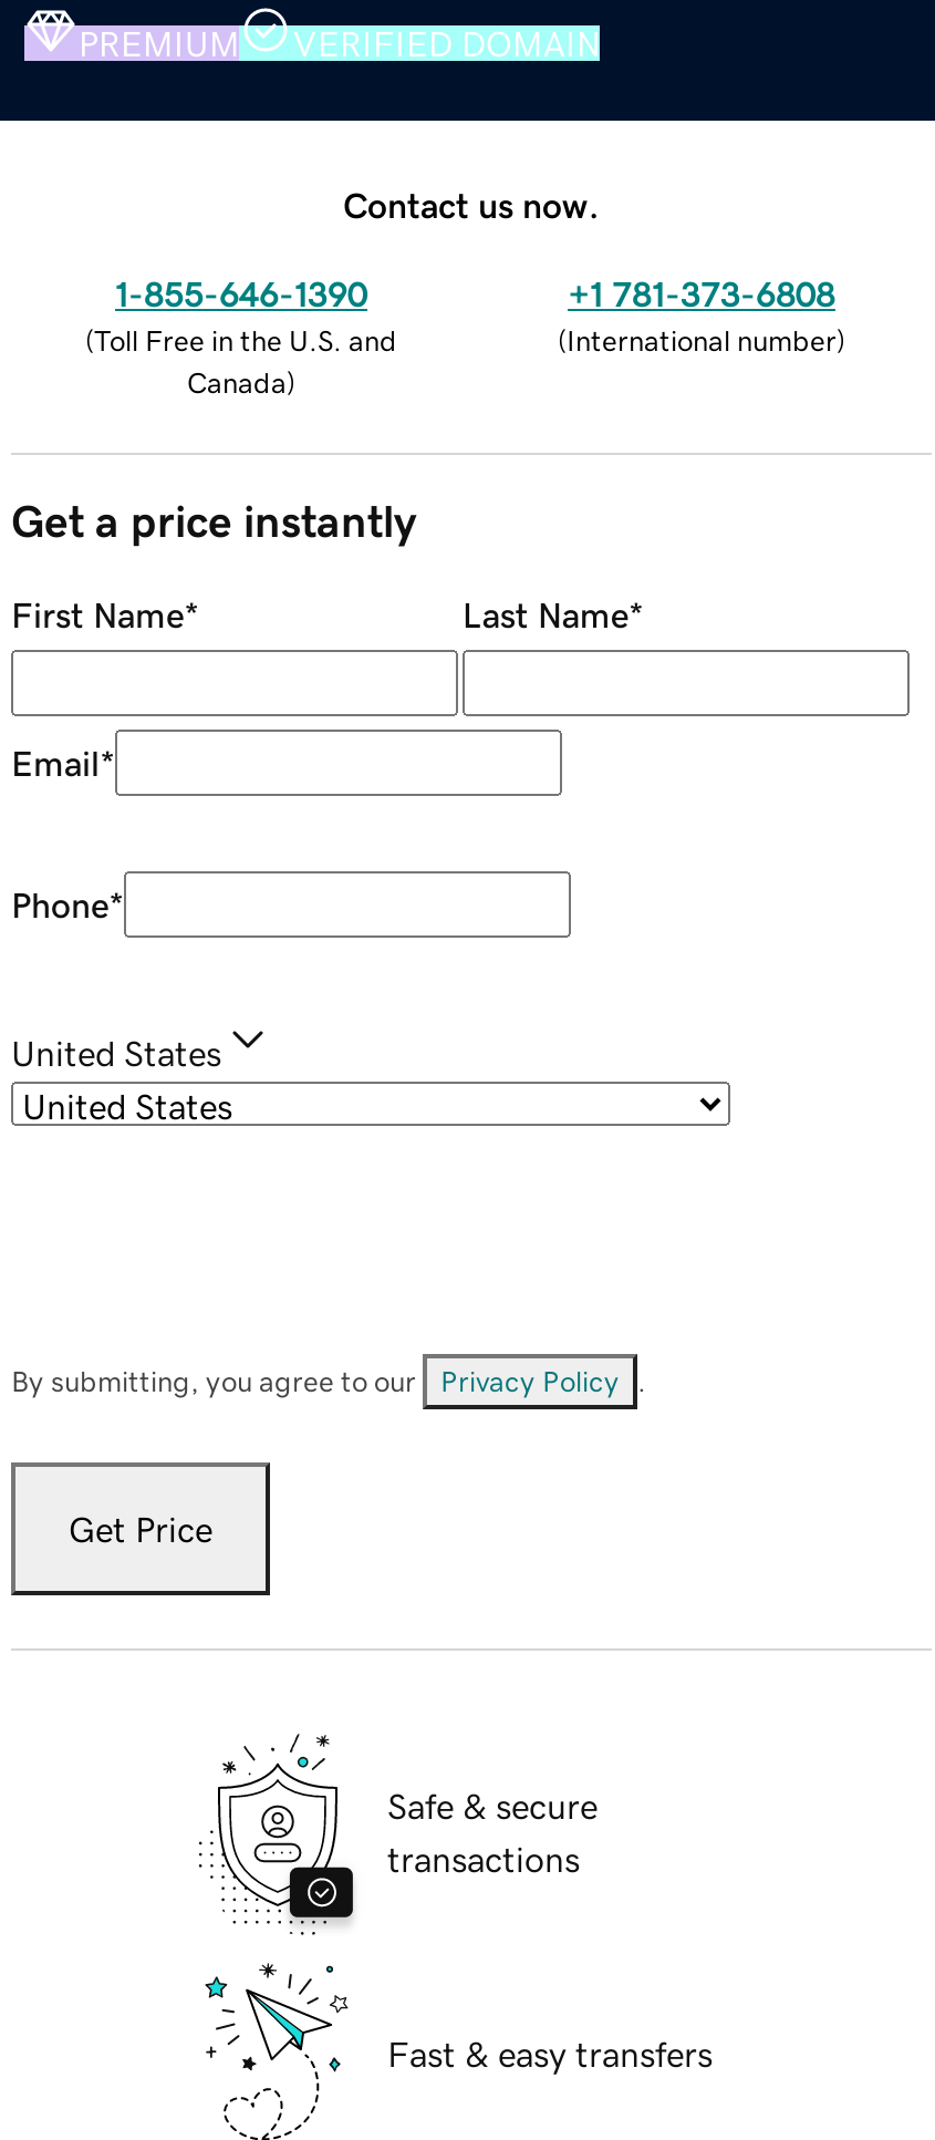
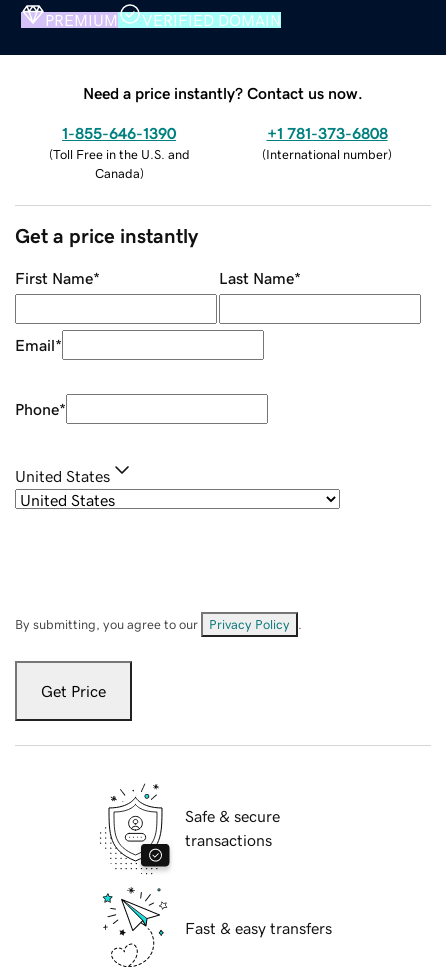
[343,186,600,222] Contact us now. -> [83,85,363,101] Need a price instantly? Contact us now.

